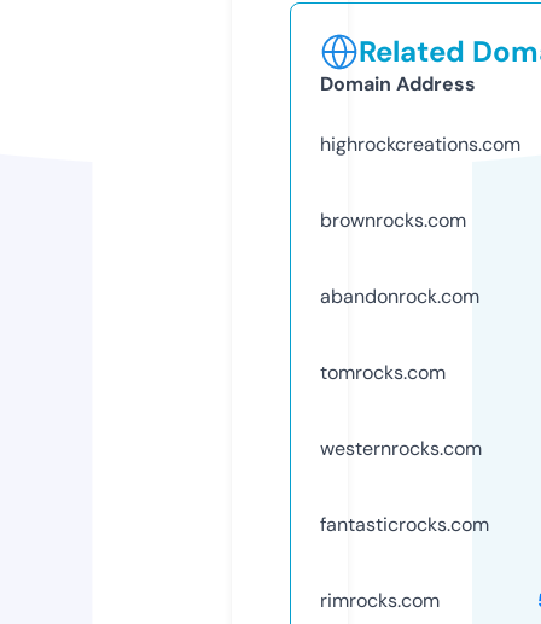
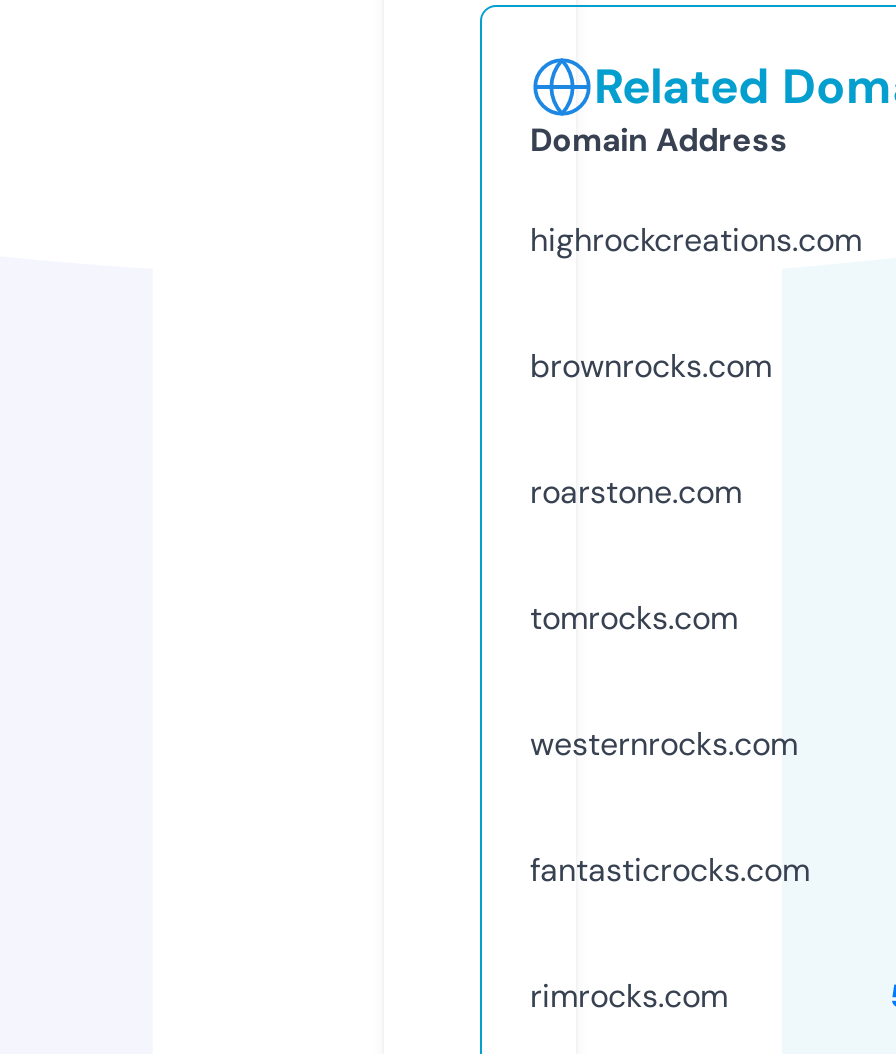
[320,283,479,309] abandonrock.com -> [530,471,742,513] roarstone.com

